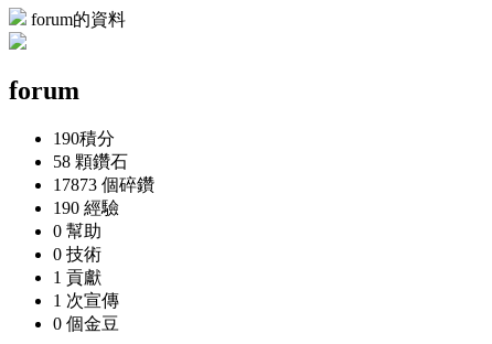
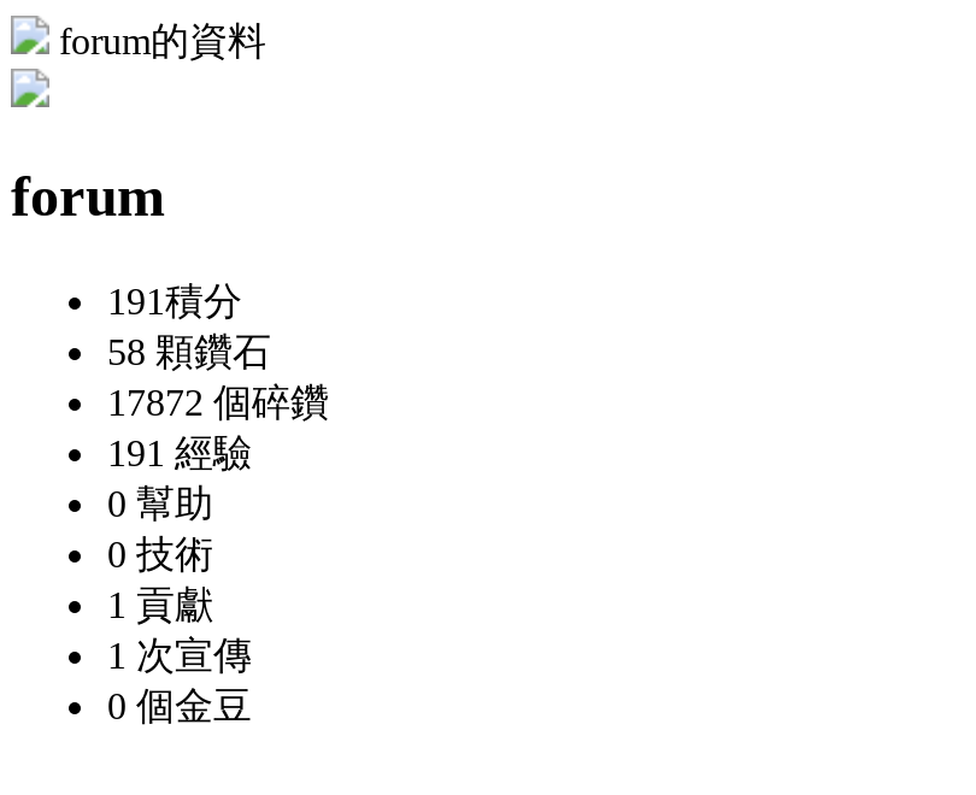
[53,129,115,148] 190積分 -> [107,280,242,321] 191積分
[53,175,154,194] 17873 個碎鑽 -> [107,381,329,422] 17872 個碎鑽
[53,198,119,217] 190經驗 -> [107,432,252,473] 191經驗

